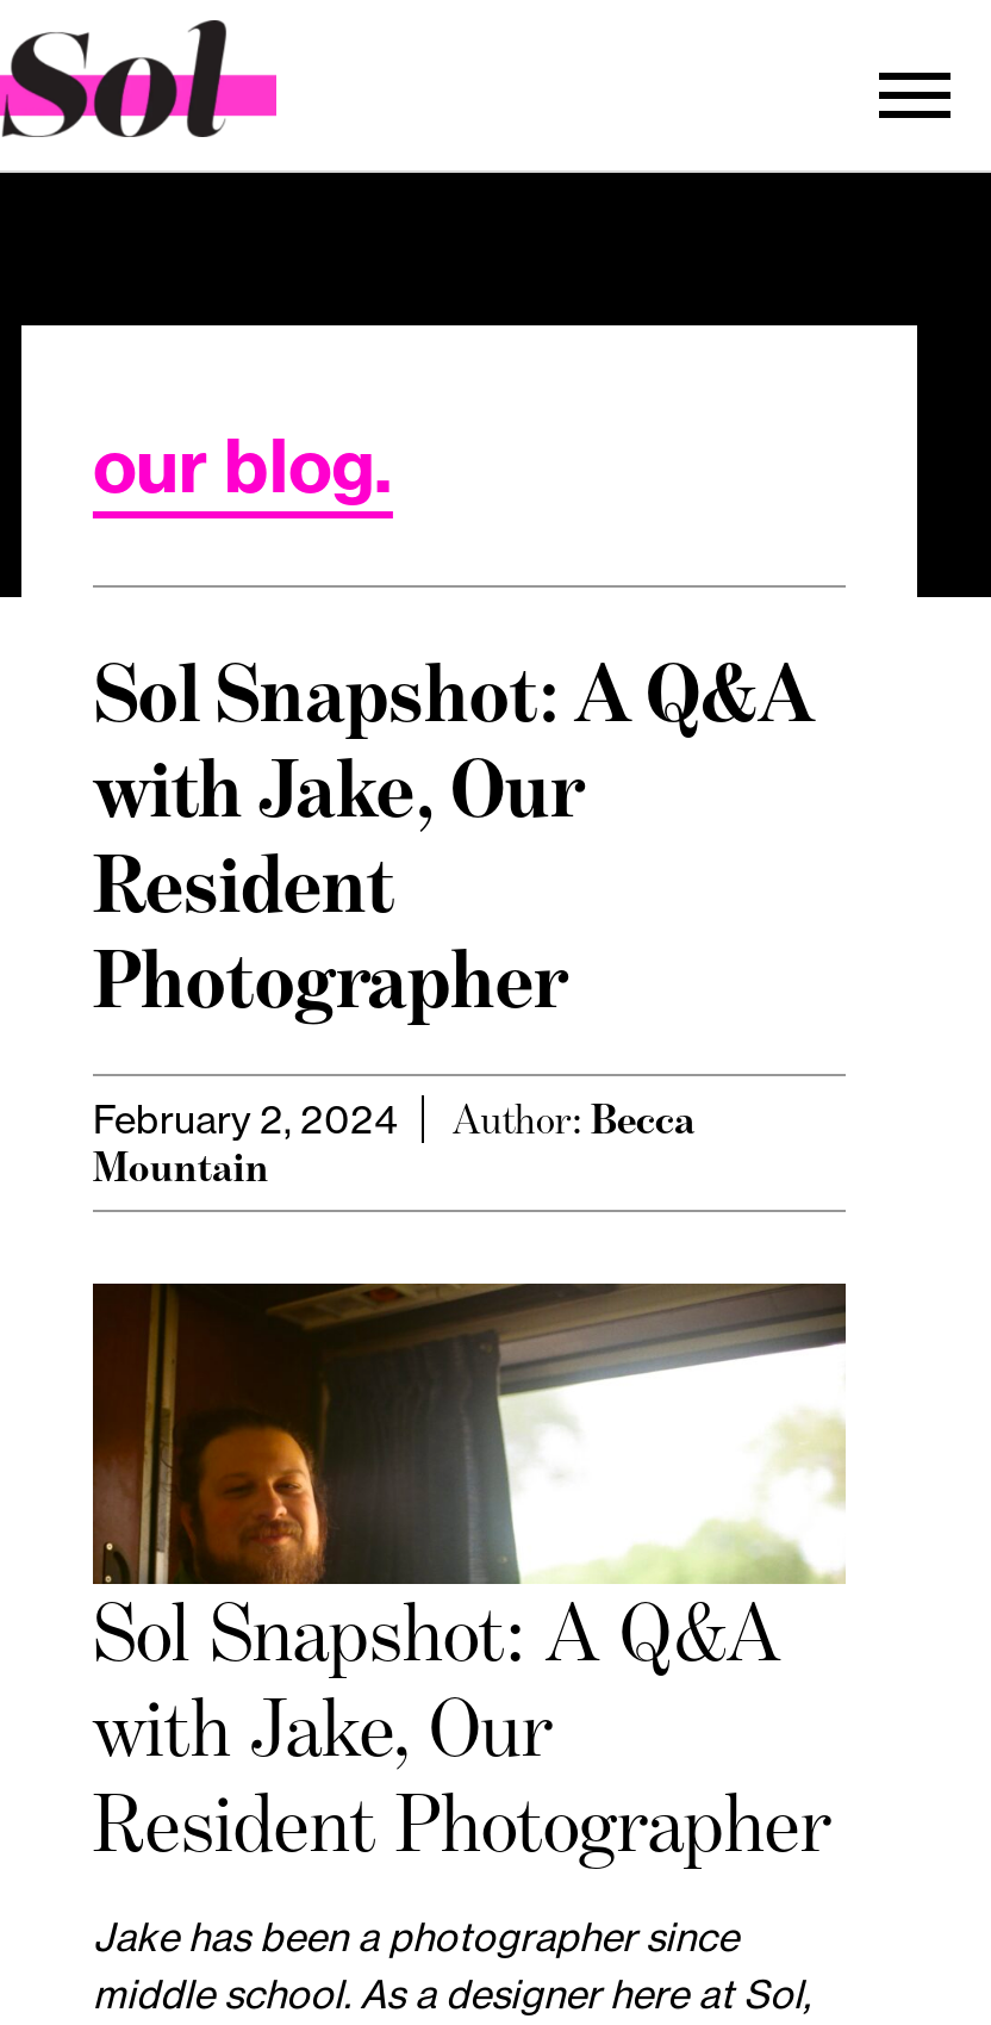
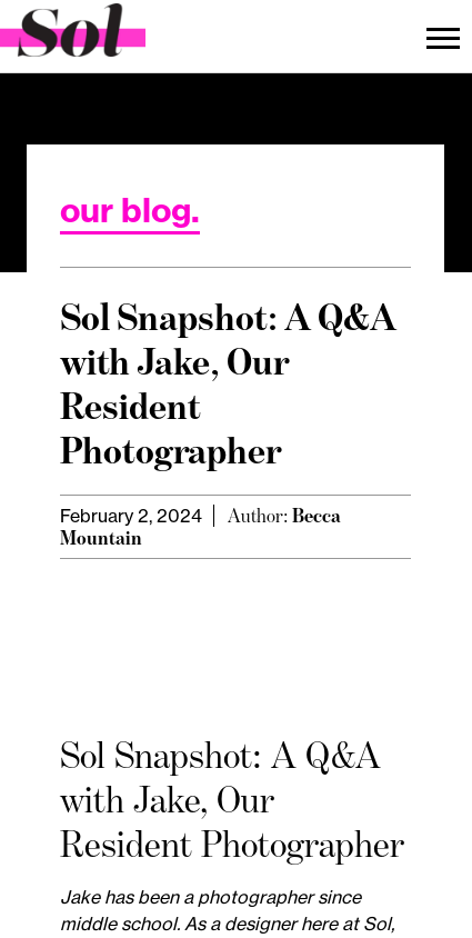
[91,1281,848,1586] [image] -> none

